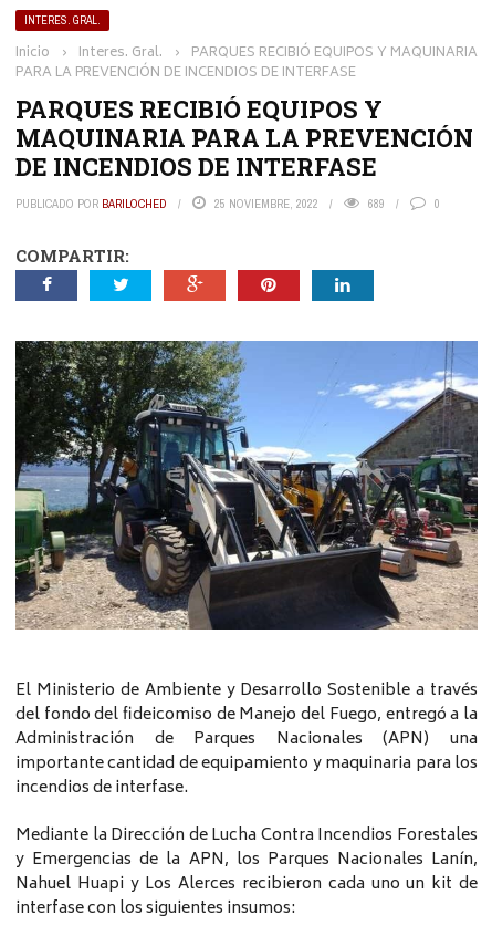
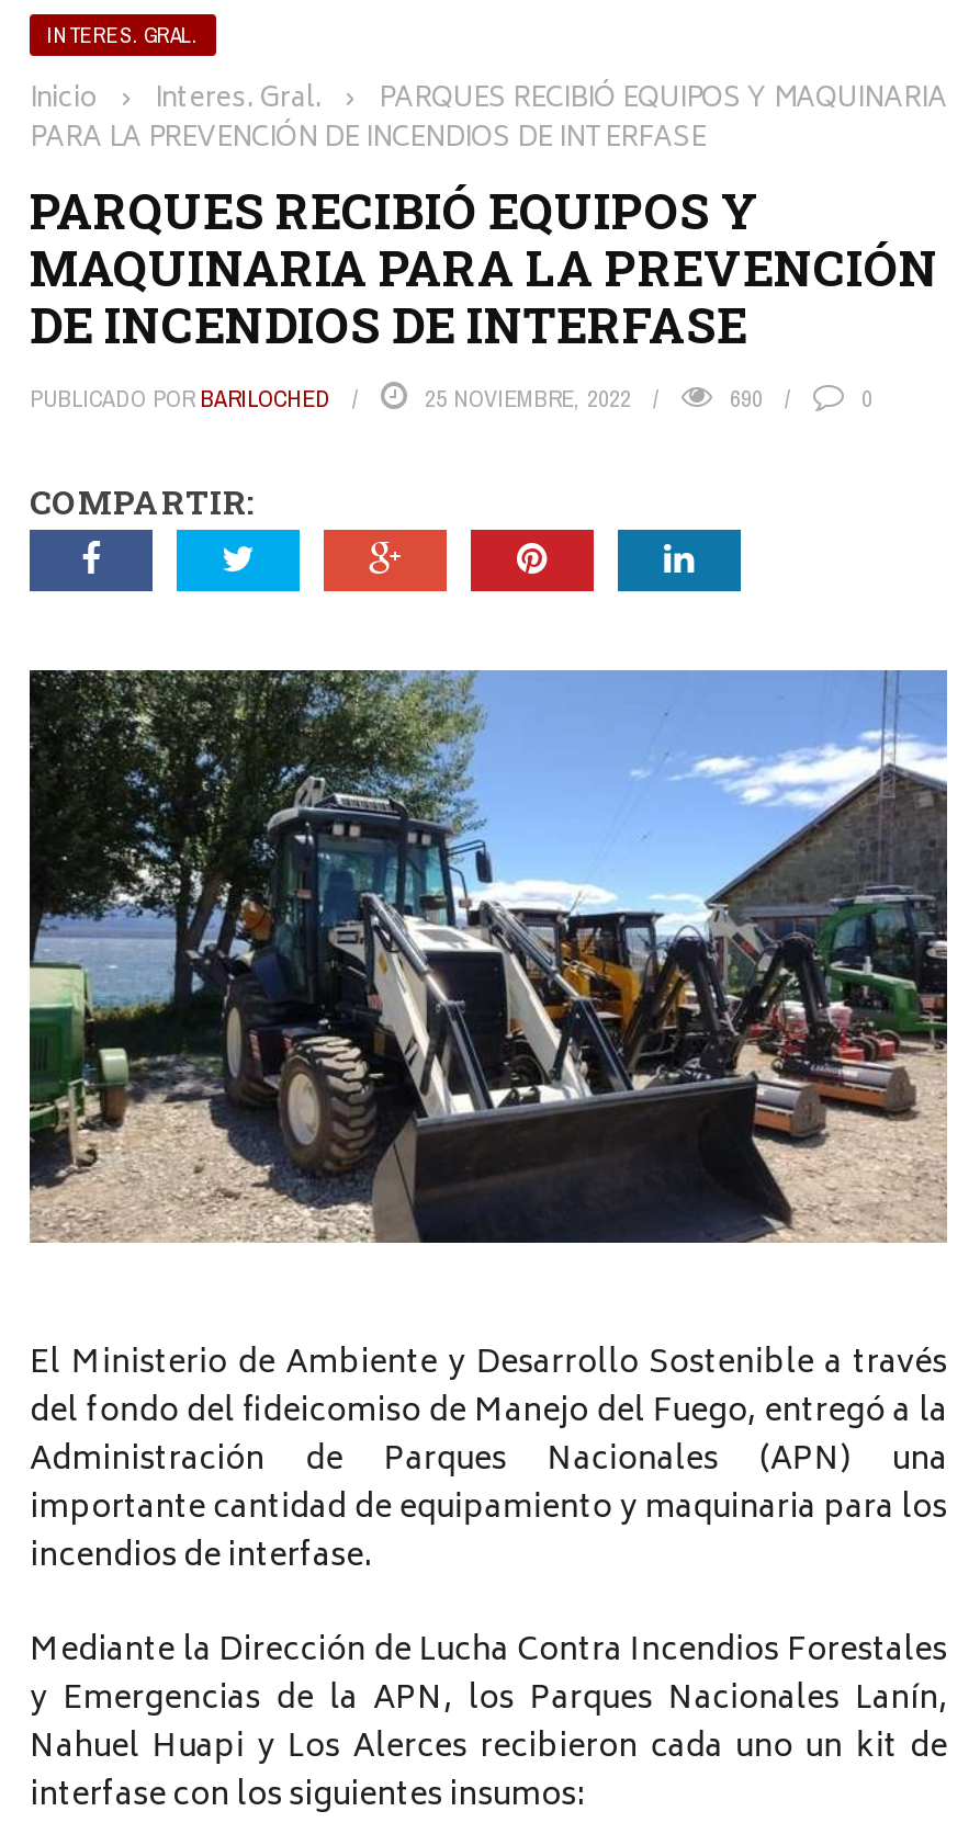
[368,196,385,211] 689 -> [730,383,763,414] 690

